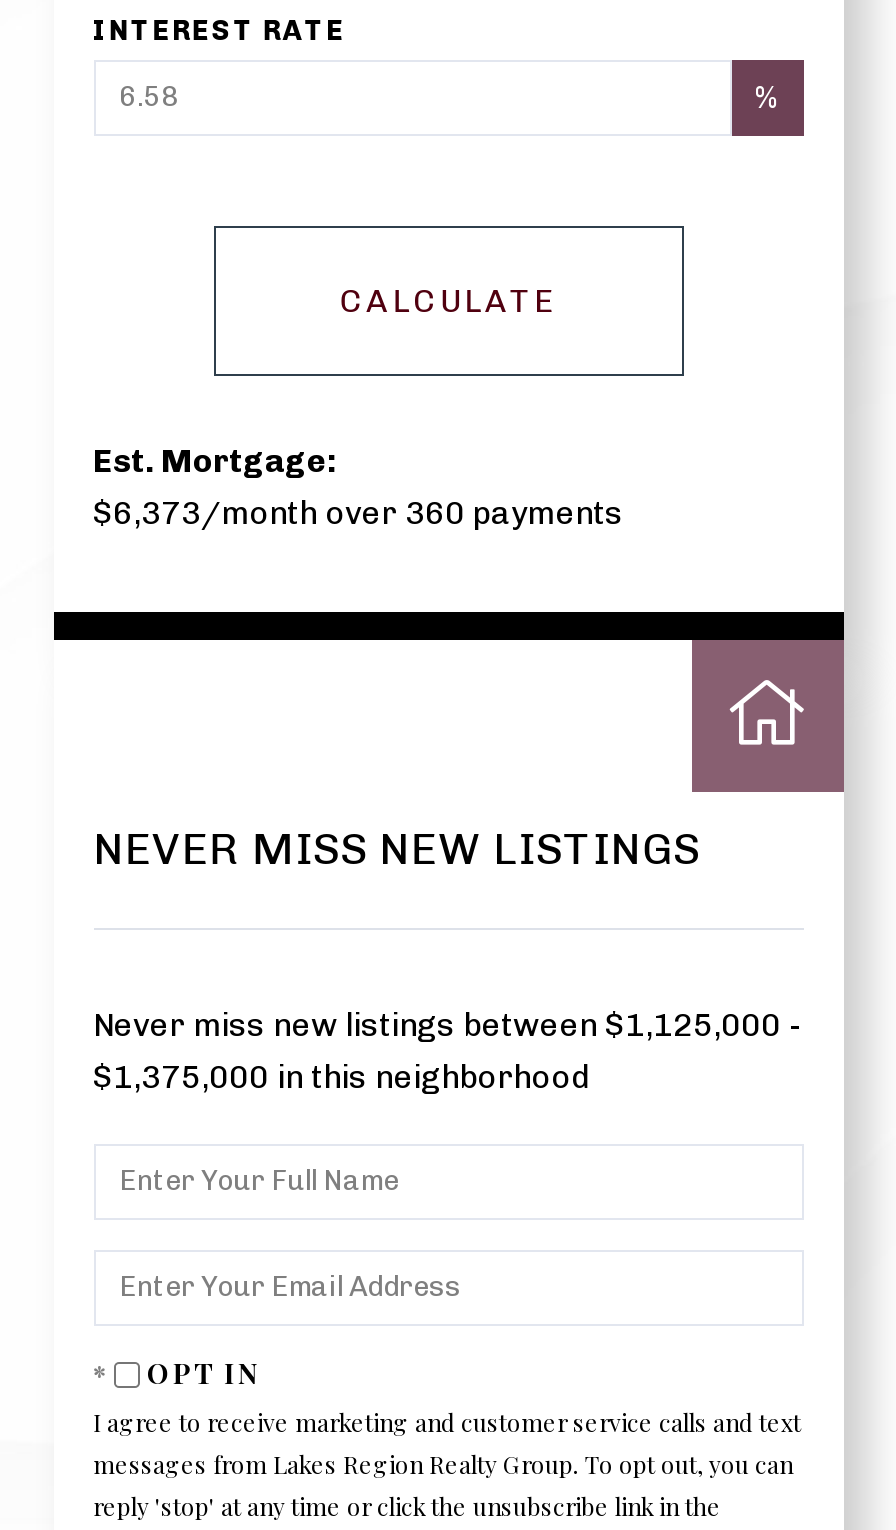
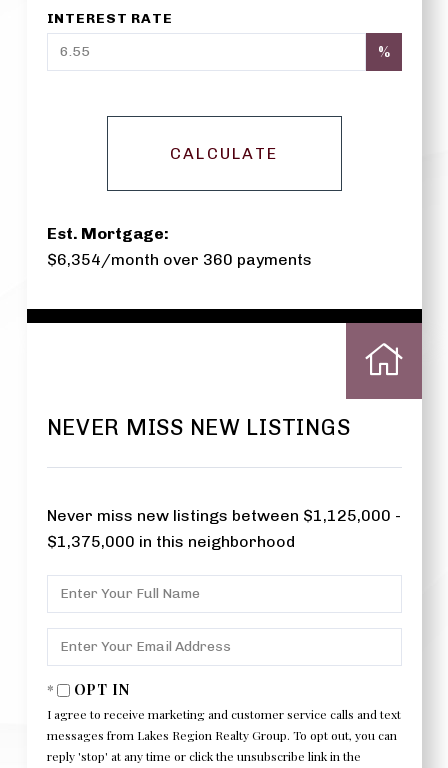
[93,494,623,532] $6,373/month over 360 payments -> [46,250,311,269] $6,354/month over 360 payments

